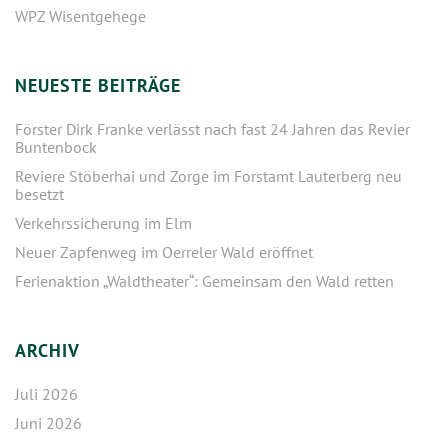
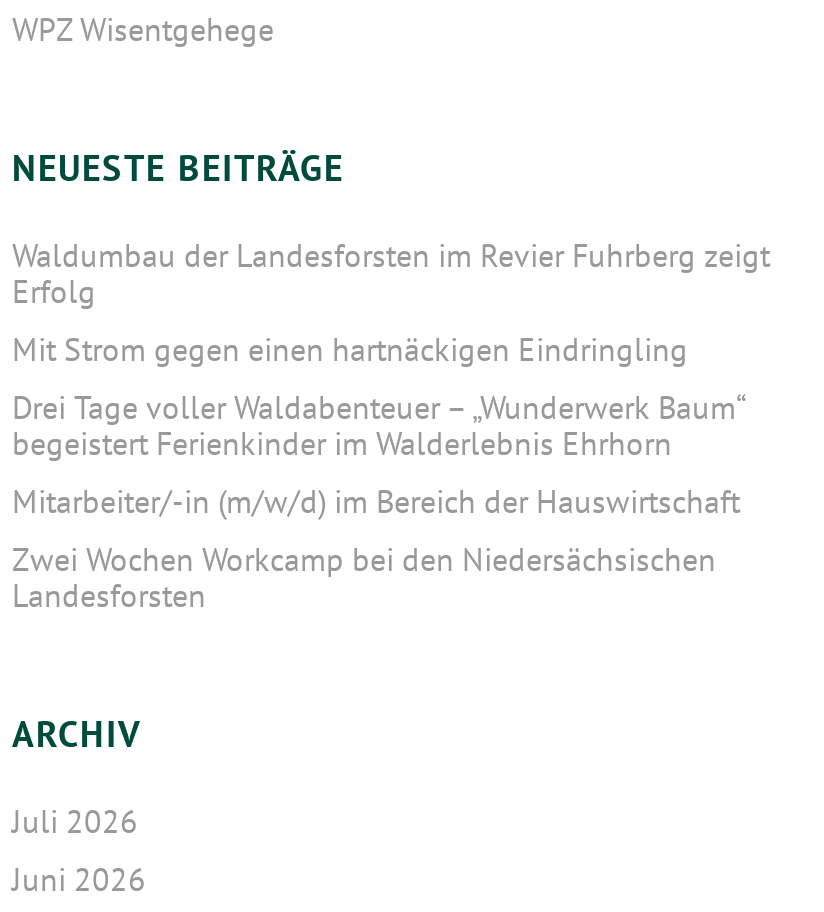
[15,119,410,291] Förster Dirk Franke verlässt nach fast 24 Jahren das Revier | Buntenbock | Reviere Stöberhai und Zorge im Forstamt Lauterberg neu | besetzt | Verkehrssicherung im Elm | Neuer Zapfenweg im Oerreler Wald eröffnet | Ferienaktion „Waldtheater“: Gemeinsam den Wald retten -> [12,235,770,615] Waldumbau der Landesforsten im Revier Fuhrberg zeigt | Erfolg | Mit Strom gegen einen hartnäckigen Eindringling | Drei Tage voller Waldabenteuer – „Wunderwerk Baum“ | begeistert Ferienkinder im Walderlebnis Ehrhorn | Mitarbeiter/-in (m/w/d) im Bereich der Hauswirtschaft | Zwei Wochen Workcamp bei den Niedersächsischen | Landesforsten

